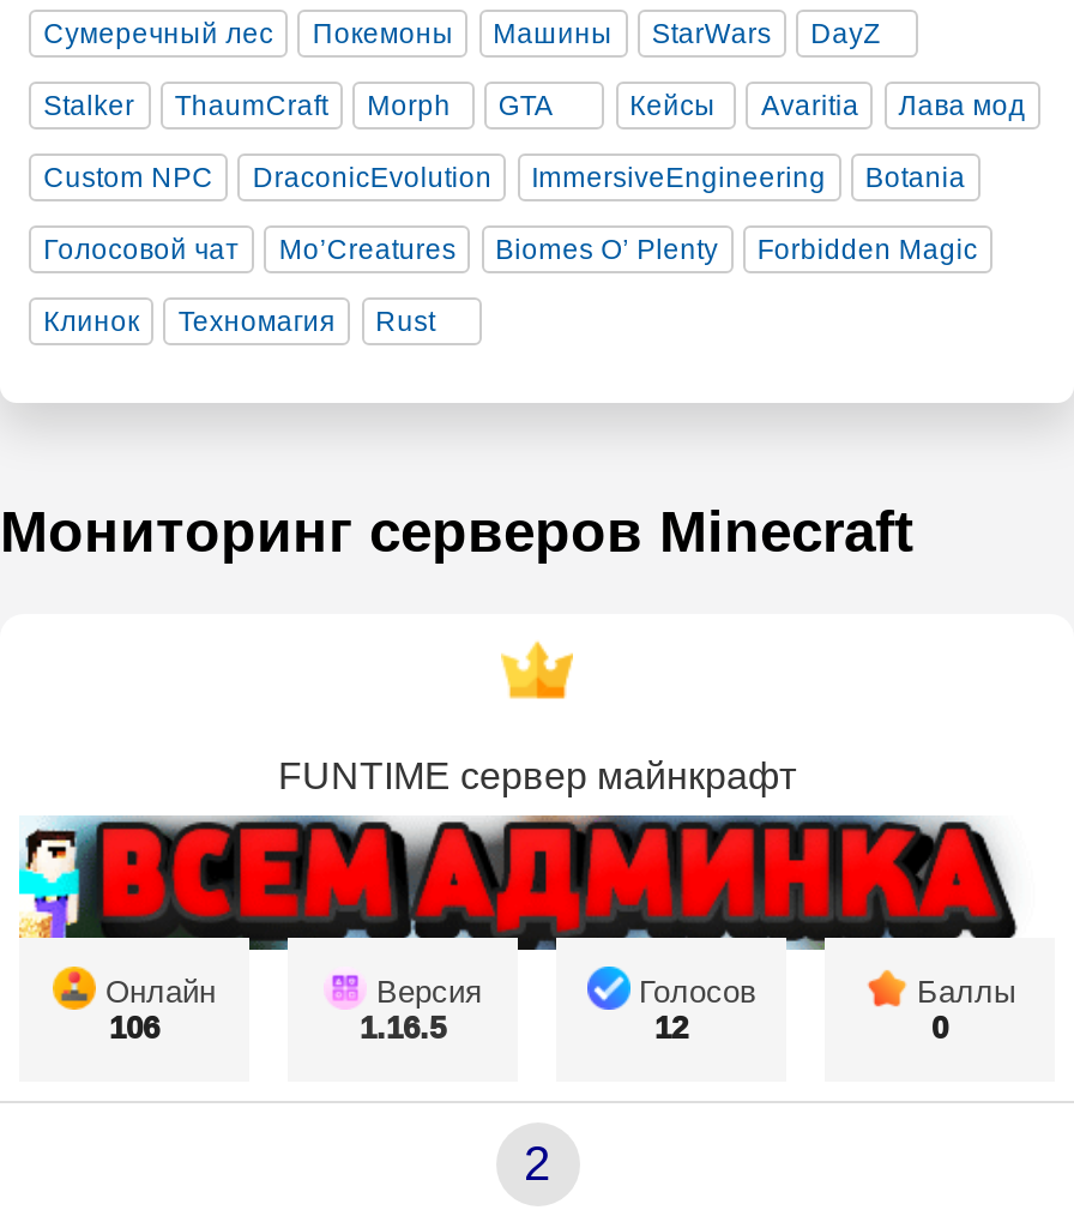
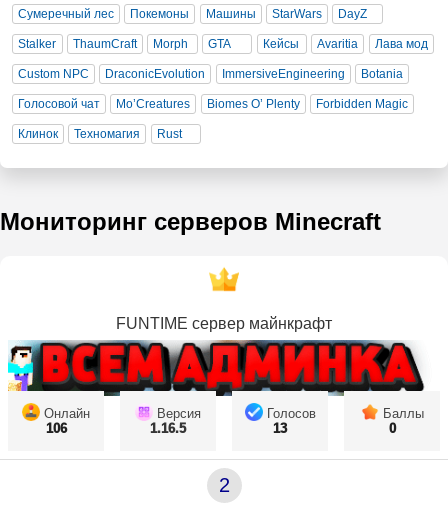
[654,1010,688,1046] 12 -> [273,421,287,436] 13

